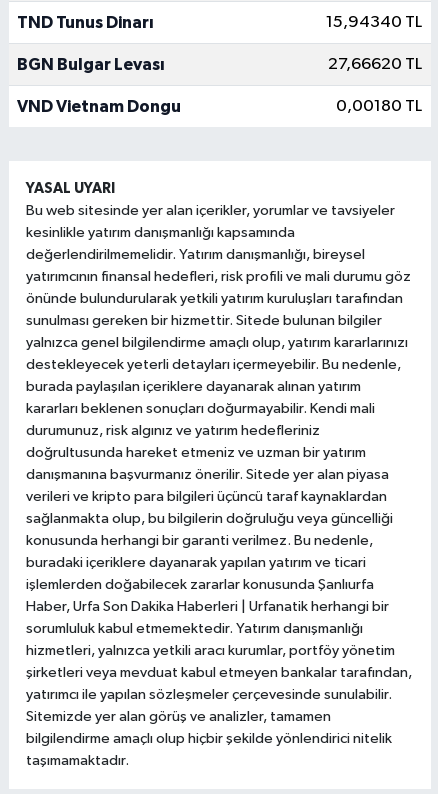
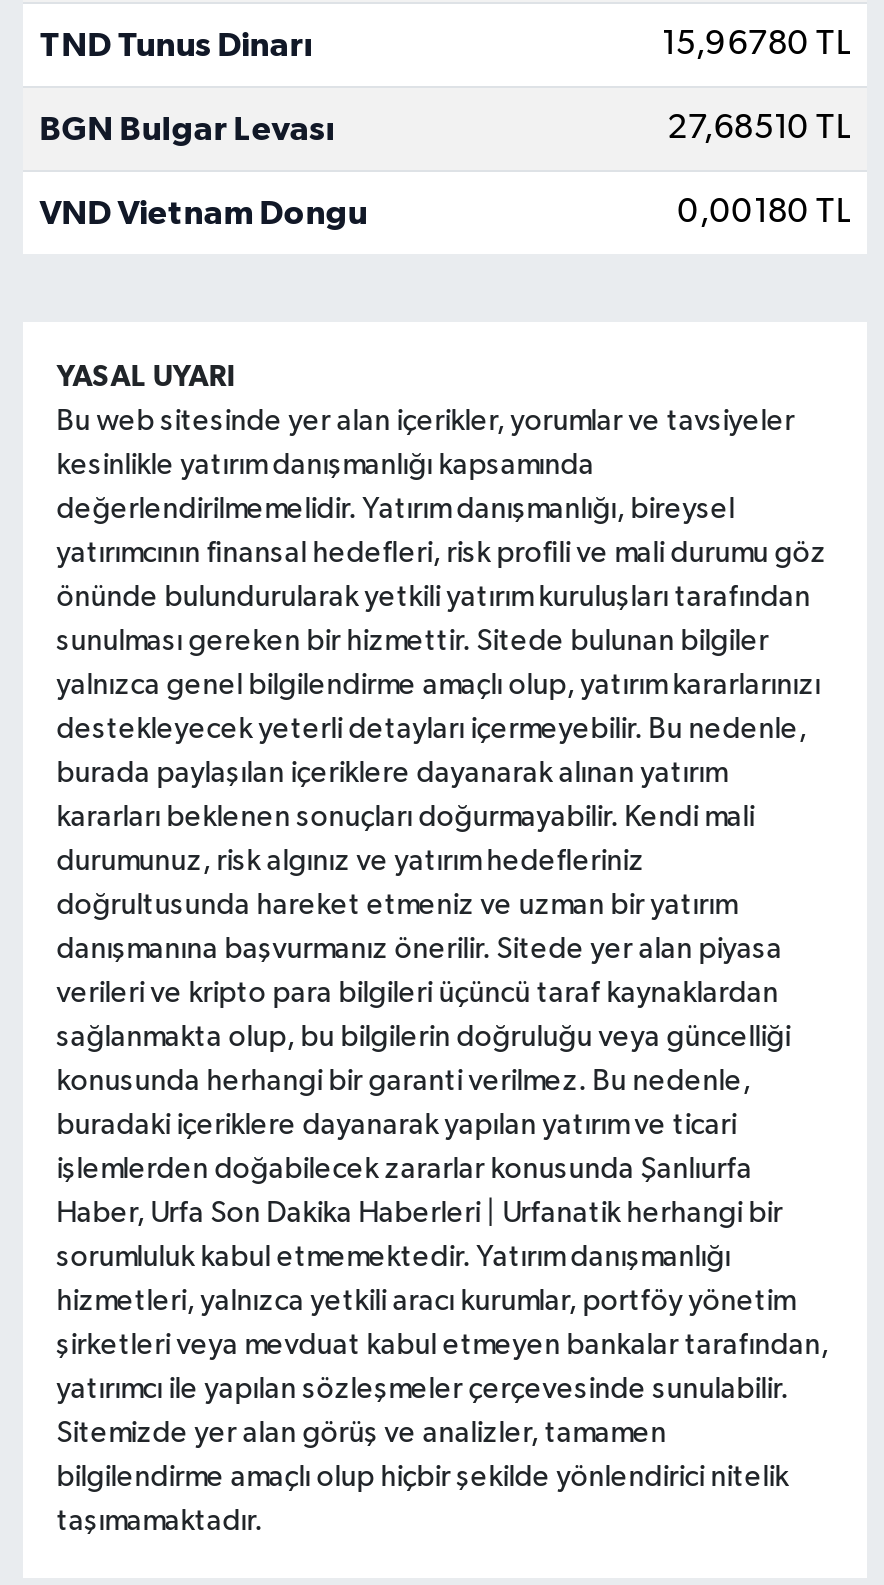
[326,14,422,31] 15,94340 TL -> [661,29,849,63] 15,96780 TL
[328,56,422,73] 27,66620 TL -> [667,113,849,147] 27,68510 TL

